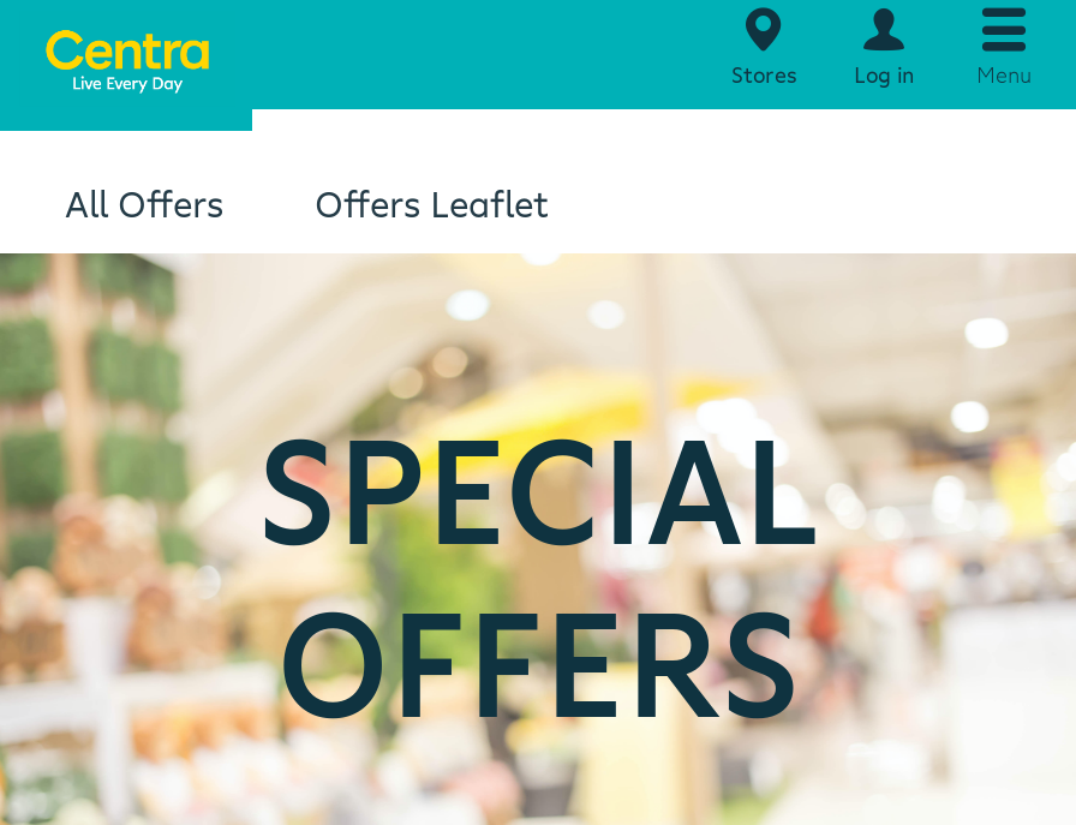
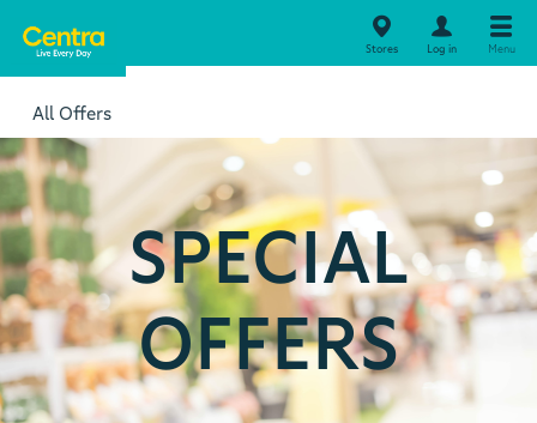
[315,179,550,227] Offers Leaflet -> none

